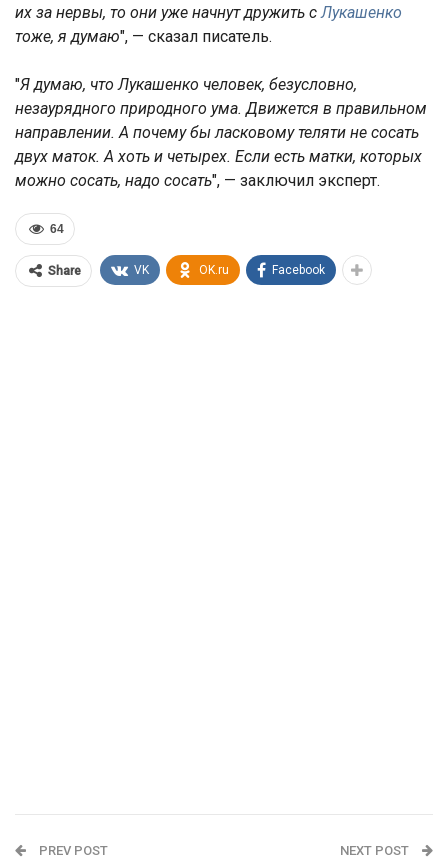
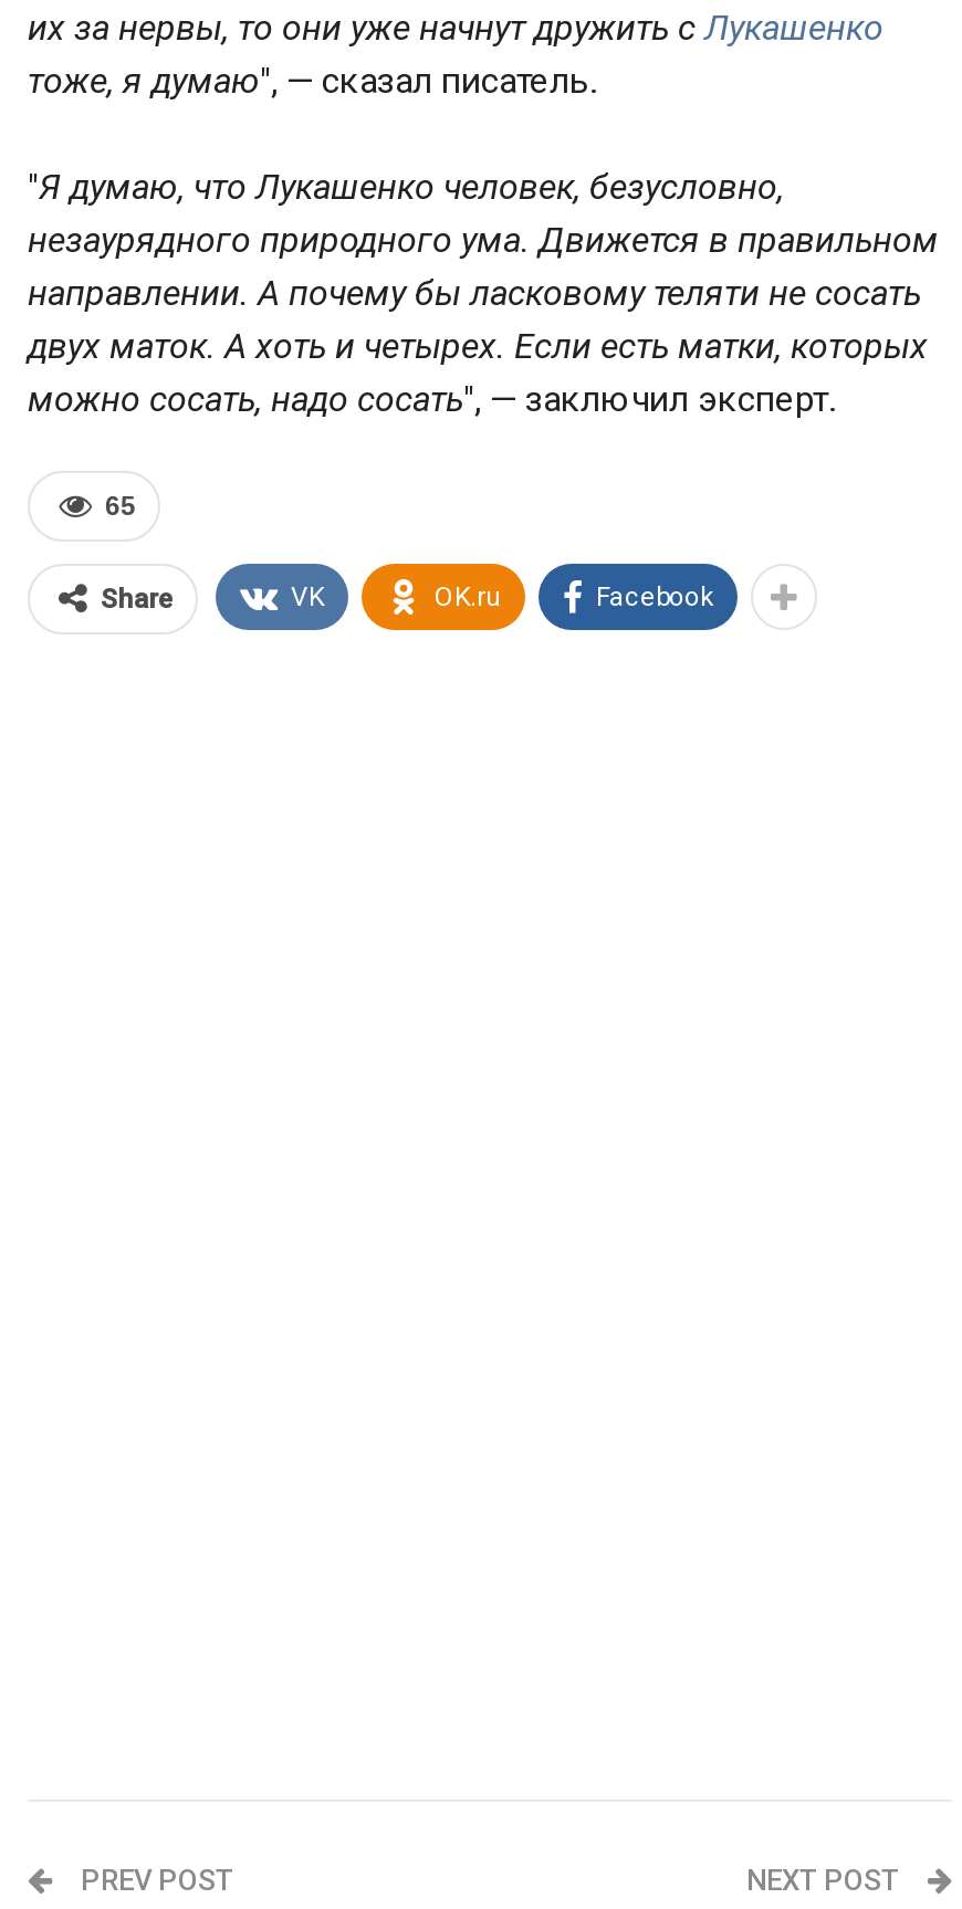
[50,222,64,236] 64 -> [105,491,136,522] 65

